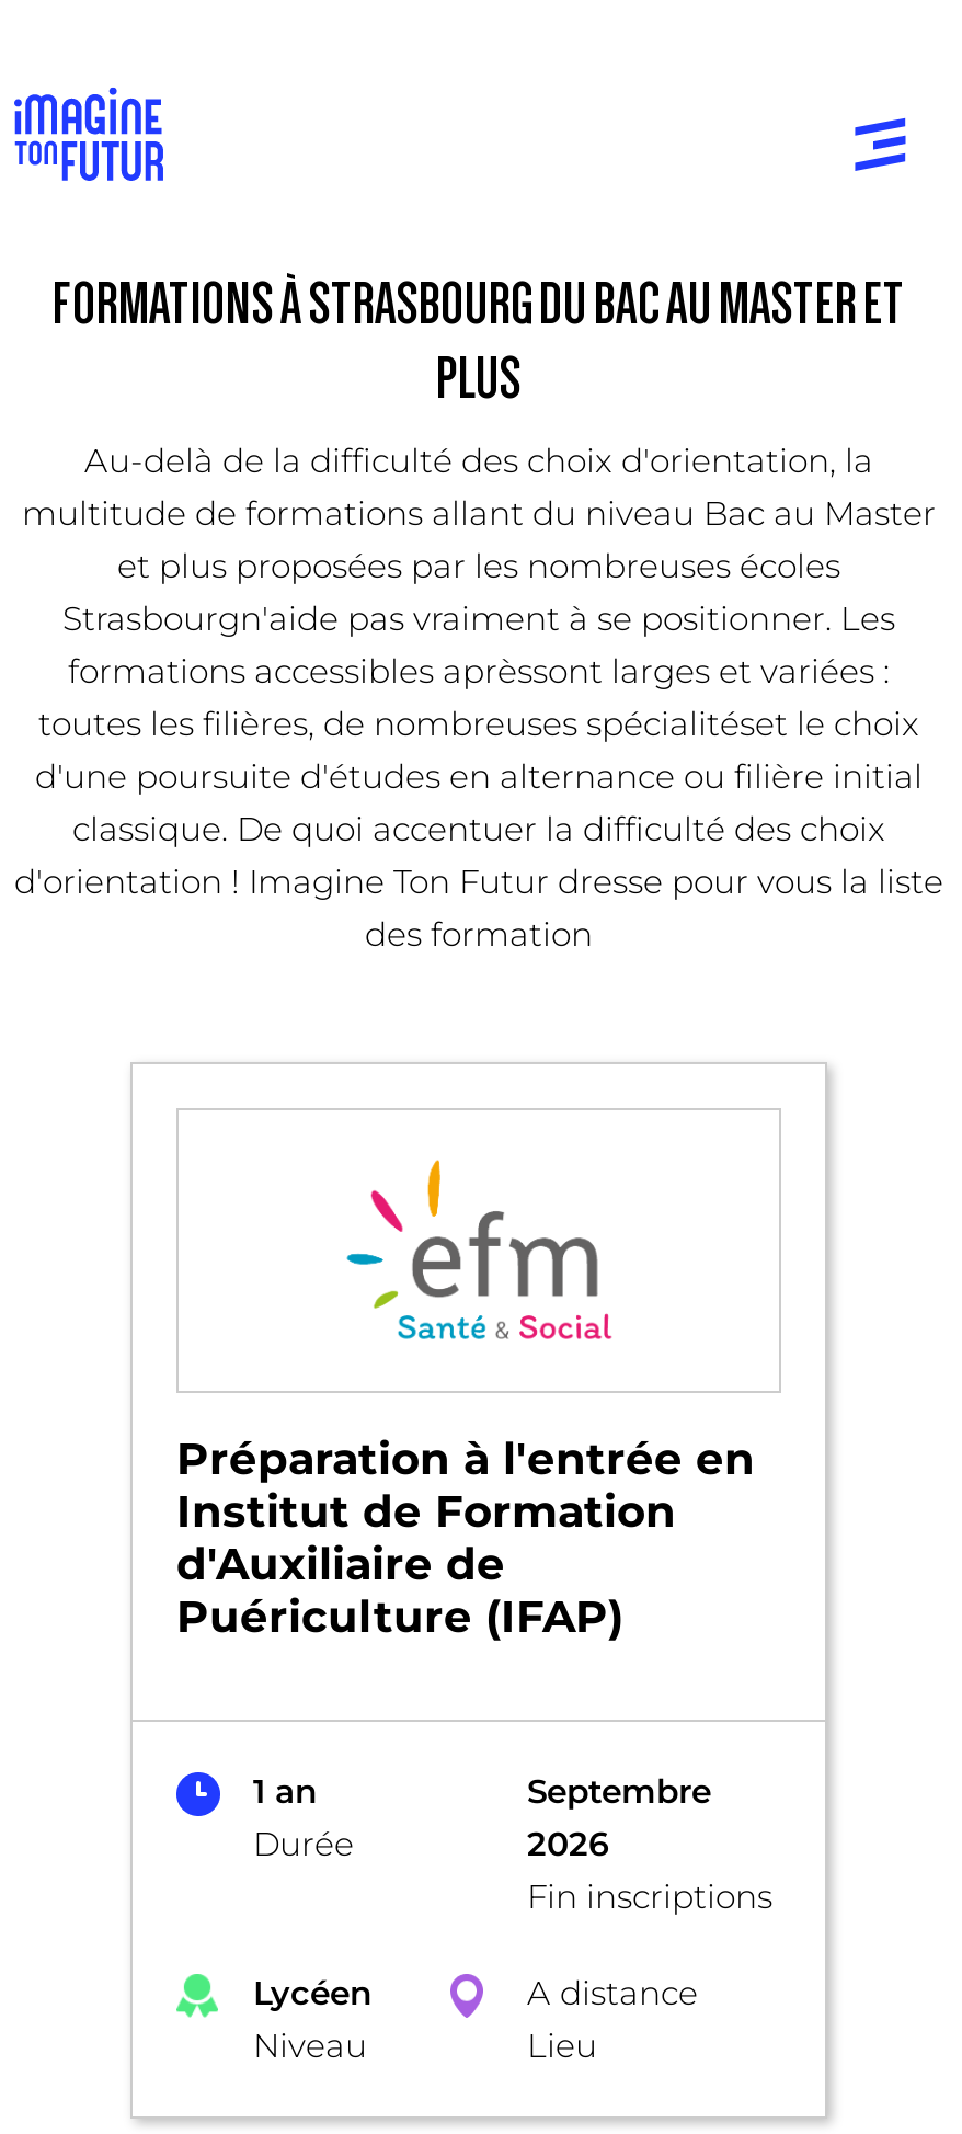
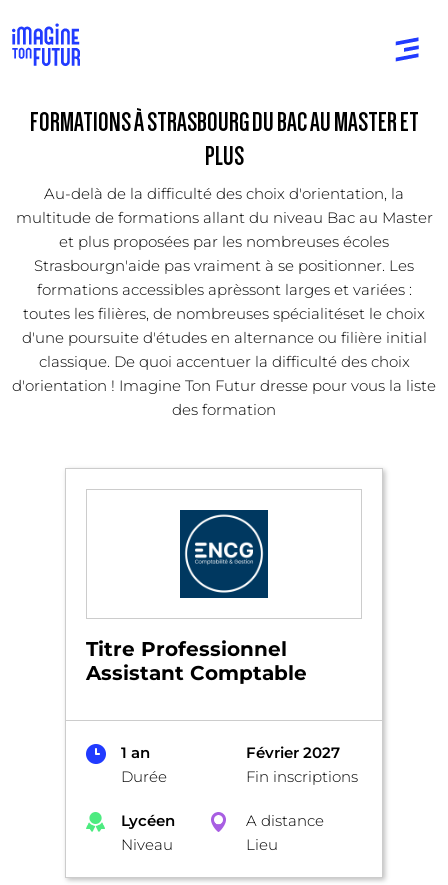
[345,1159,612,1347] [image] -> [177,509,269,581] [image]
[176,1432,755,1642] Préparation à l'entrée en | Institut de Formation | d'Auxiliaire de | Puériculture (IFAP) -> [86,637,307,685] Titre Professionnel | Assistant Comptable
[527,1769,711,1864] Septembre | 2026 -> [246,743,340,762] Février 2027

